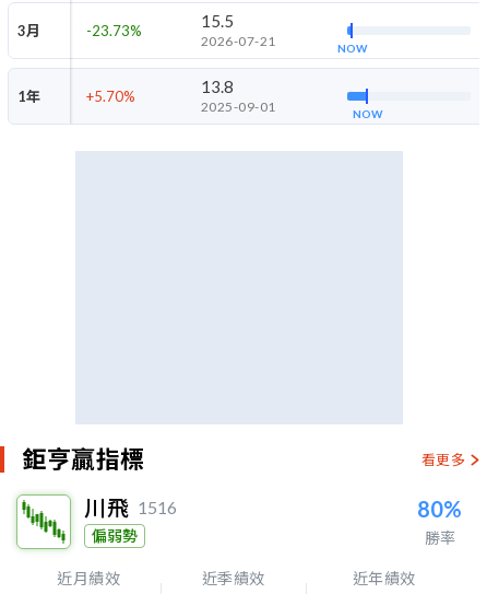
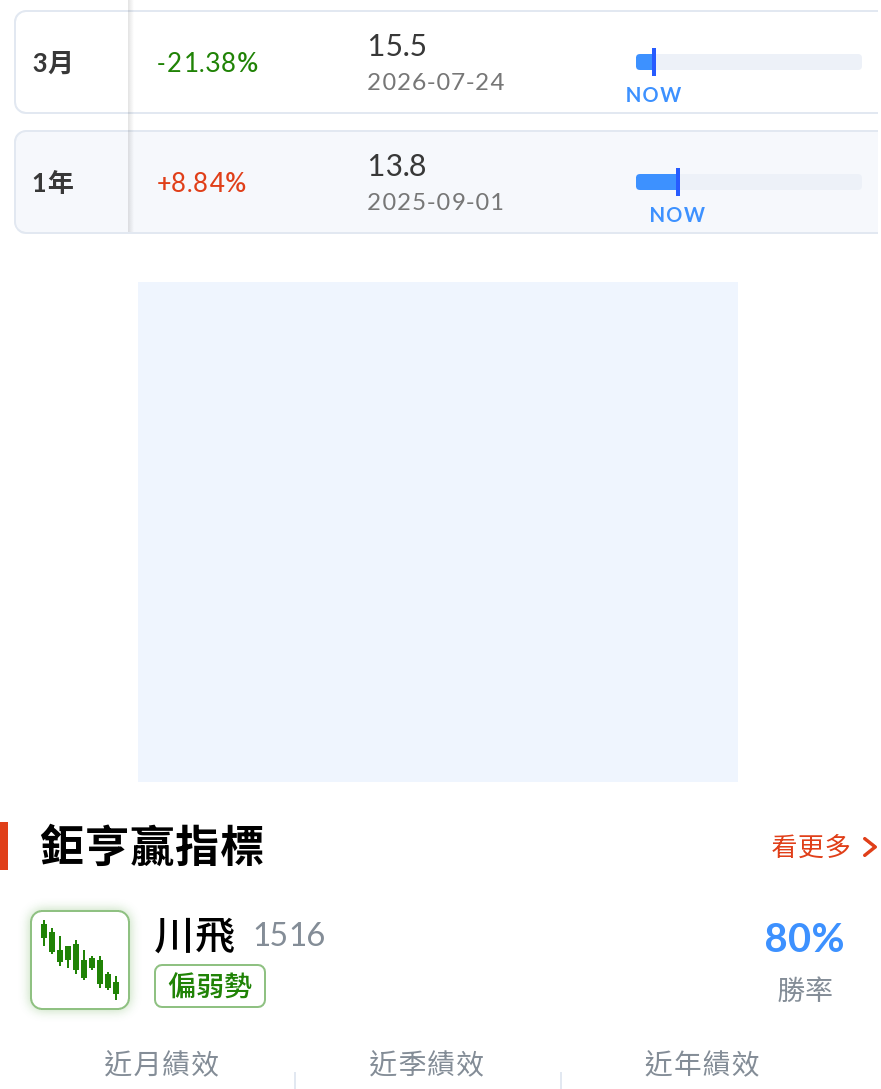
[86,21,142,39] -23.73% -> [157,45,259,77] -21.38%
[200,33,276,49] 2026-07-21 -> [367,66,505,96] 2026-07-24
[86,87,135,104] +5.70% -> [157,165,247,197] +8.84%

